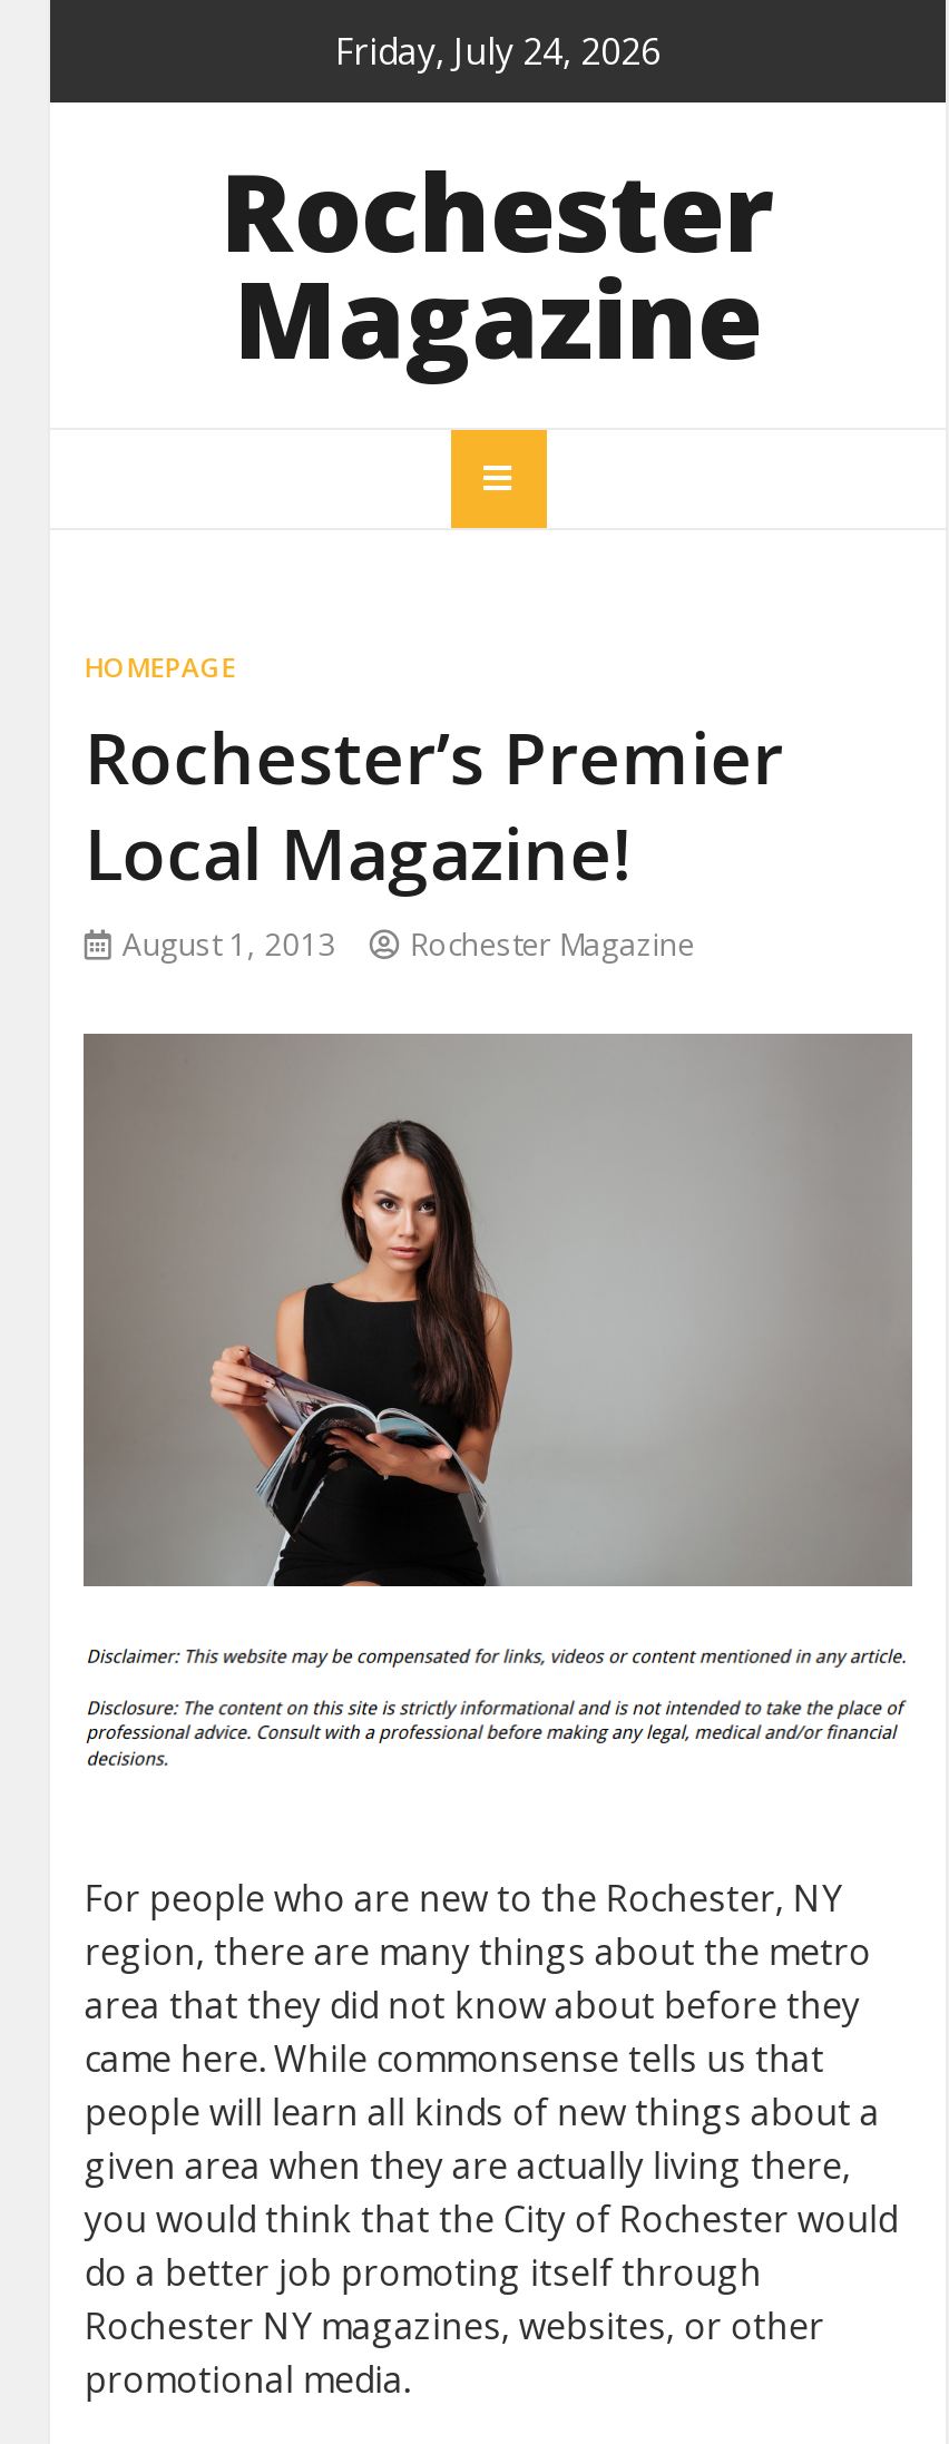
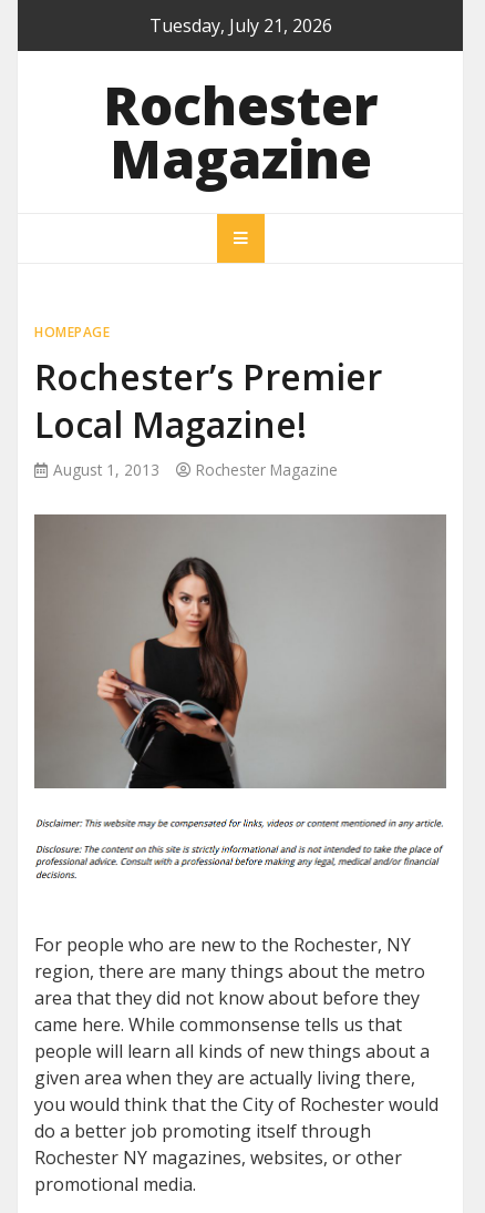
[335,27,661,76] Friday, July 24, 2026 -> [149,13,332,38] Tuesday, July 21, 2026

